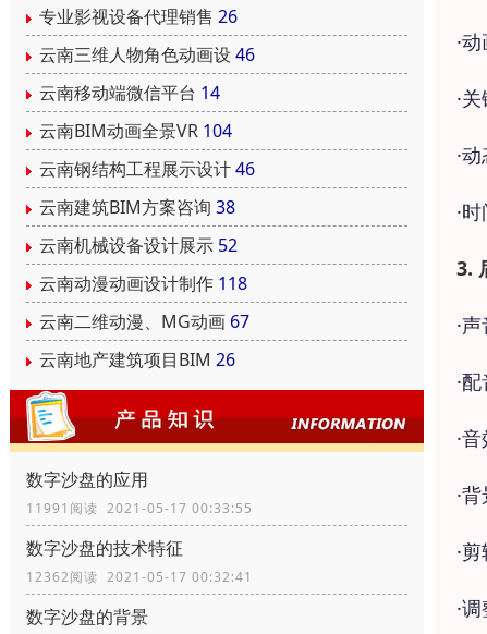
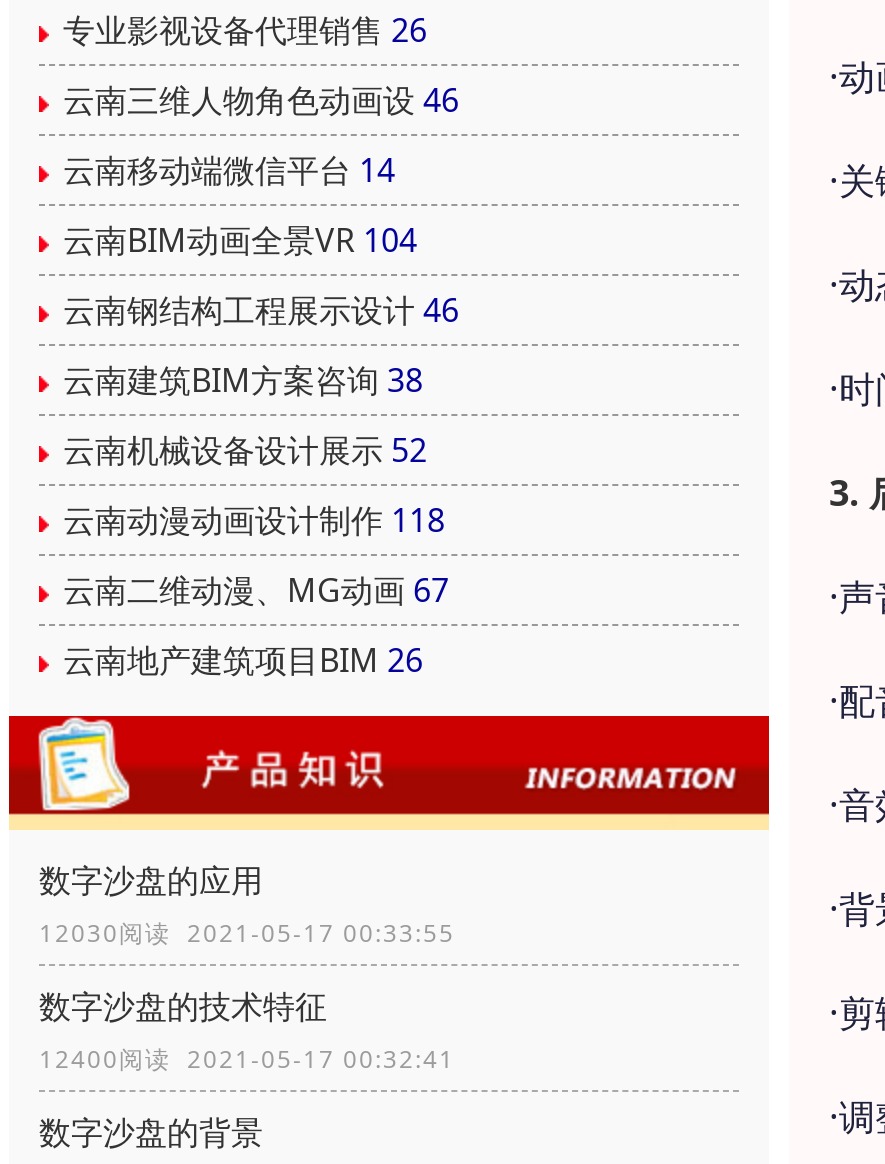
[26,499,253,518] 11991阅读 2021-05-17 00:33:55 -> [39,916,455,950] 12030阅读 2021-05-17 00:33:55
[26,568,253,586] 12362阅读 2021-05-17 00:32:41 -> [39,1042,455,1076] 12400阅读 2021-05-17 00:32:41

